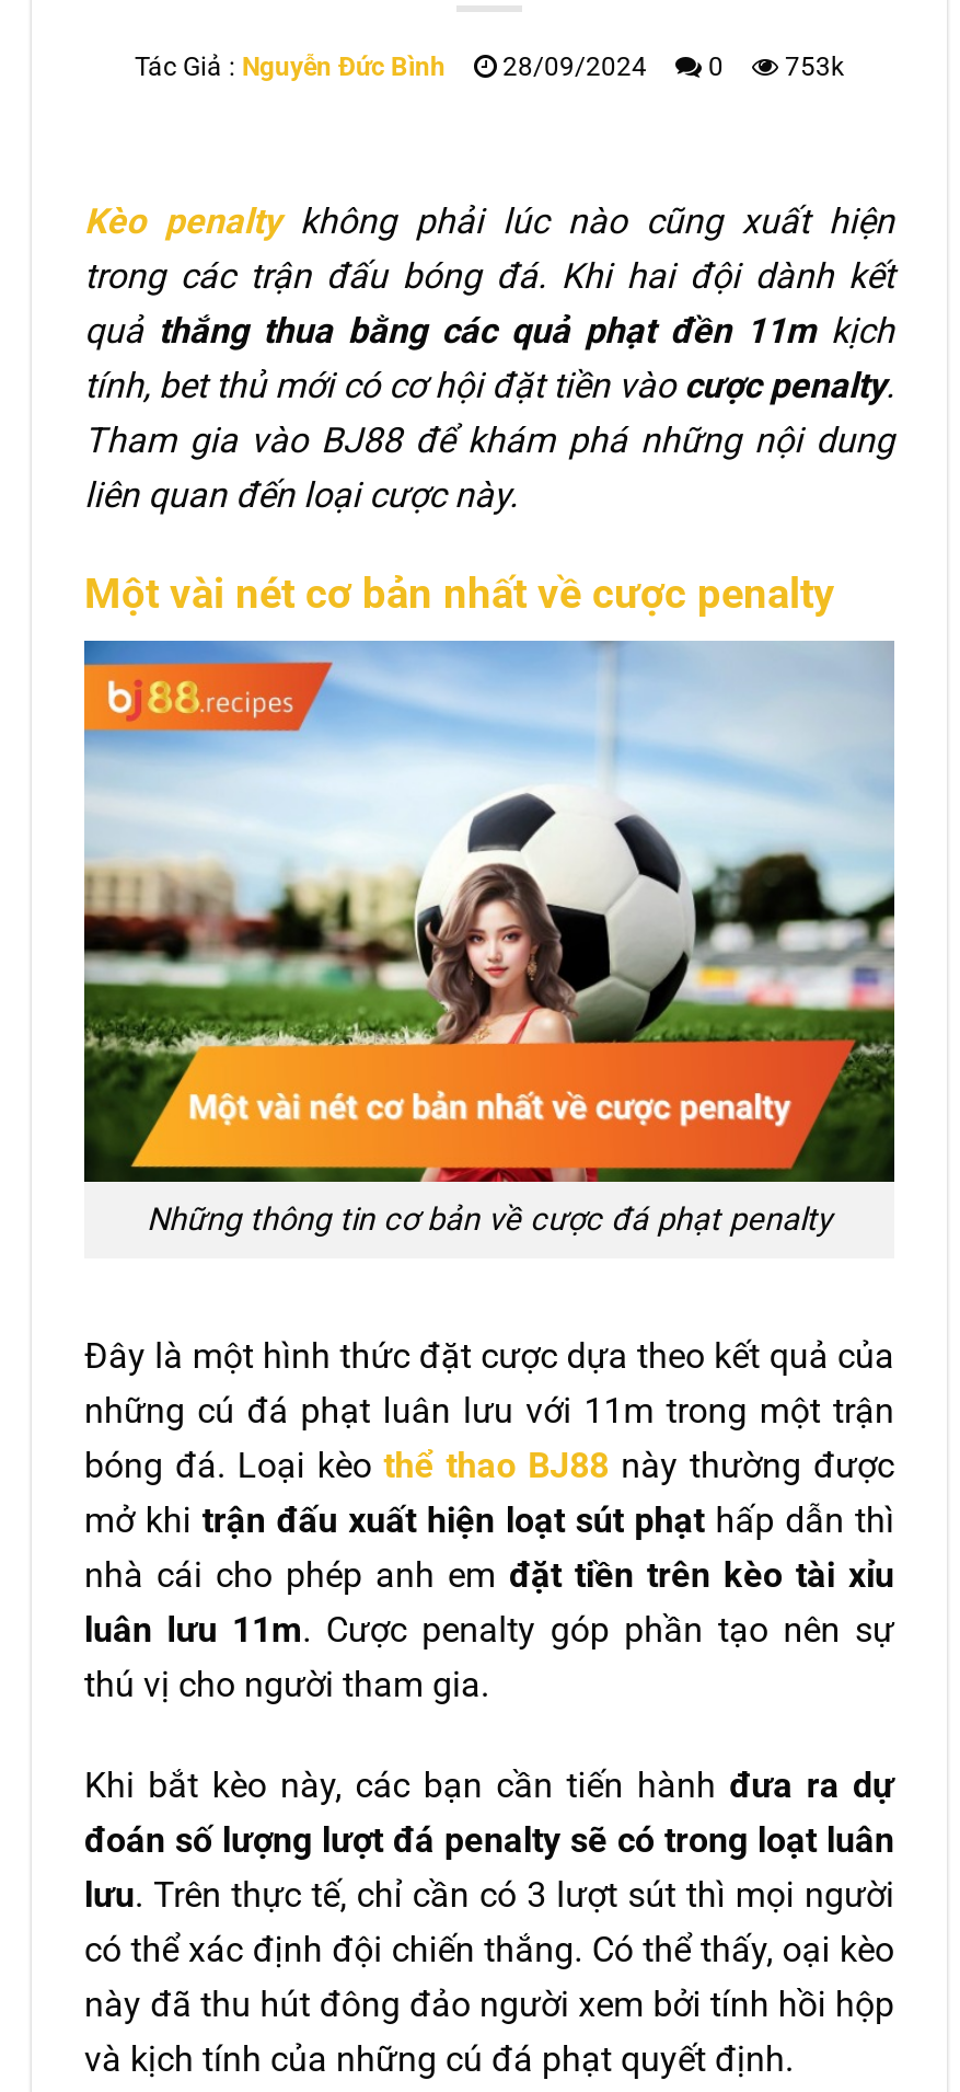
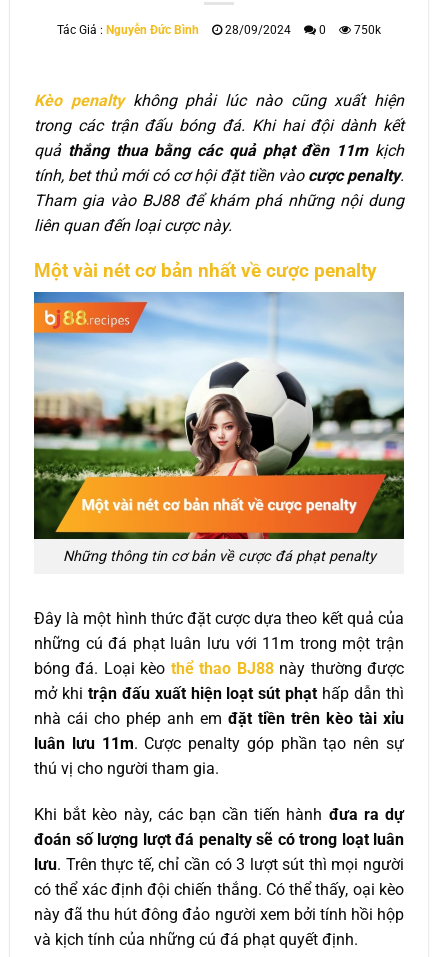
[785,51,844,82] 753k -> [354,23,381,37] 750k

